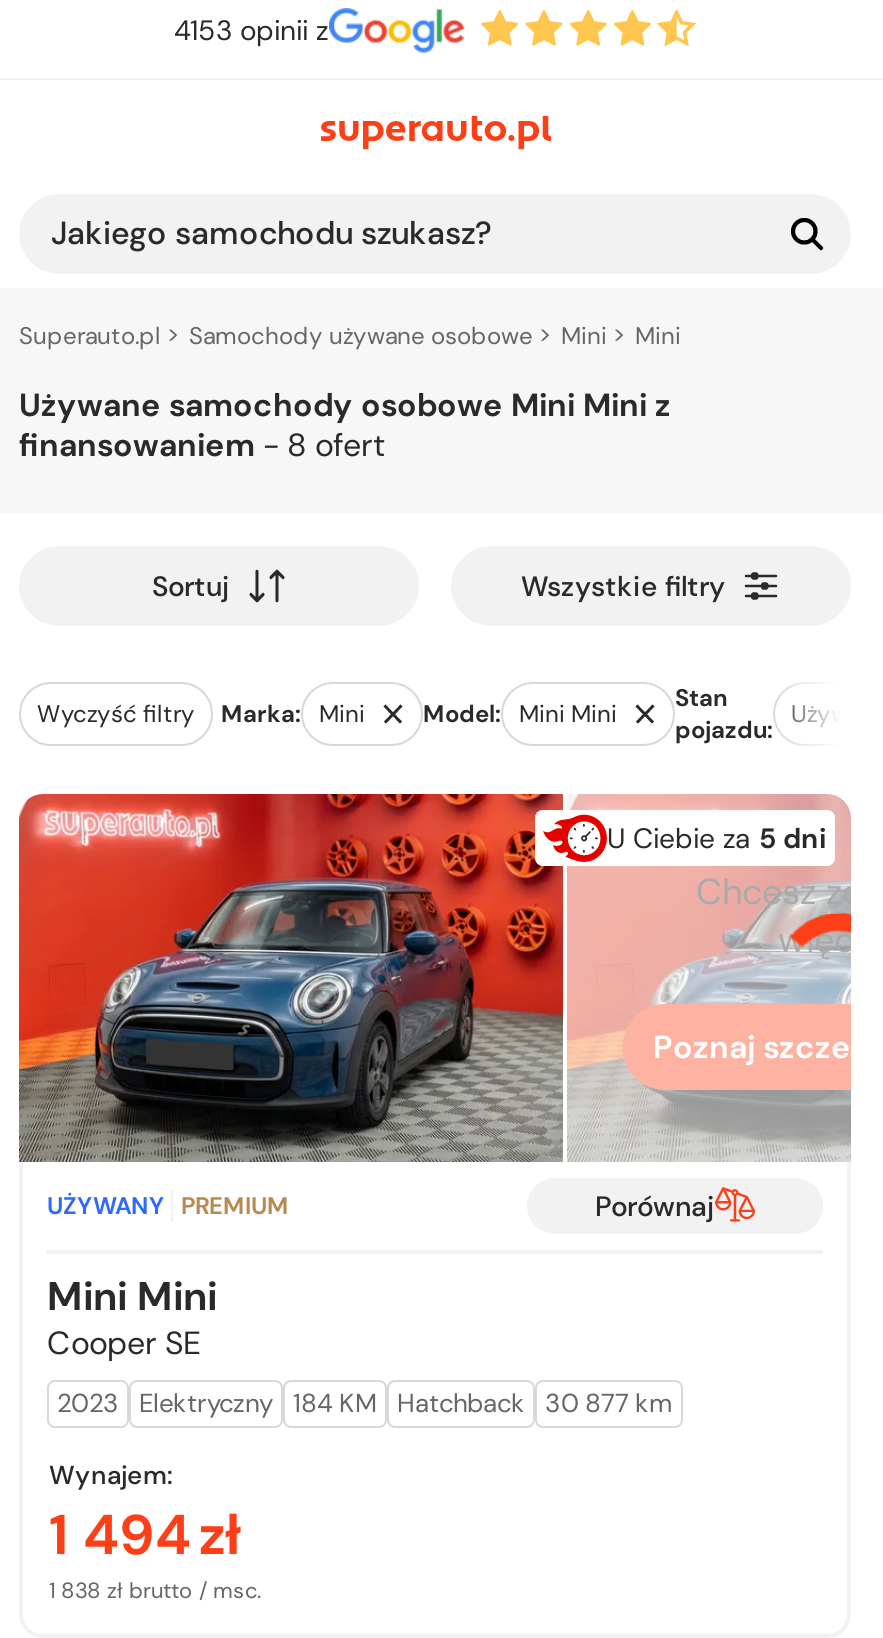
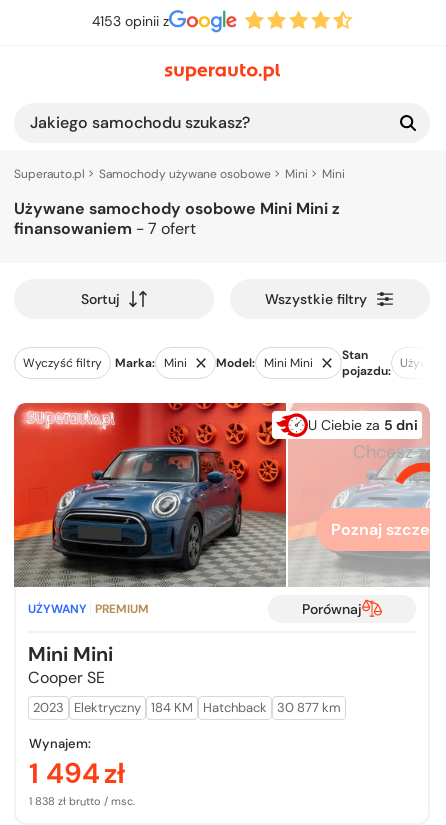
[19,424,385,466] finansowaniem - 8 ofert -> [14,218,196,239] finansowaniem - 7 ofert

